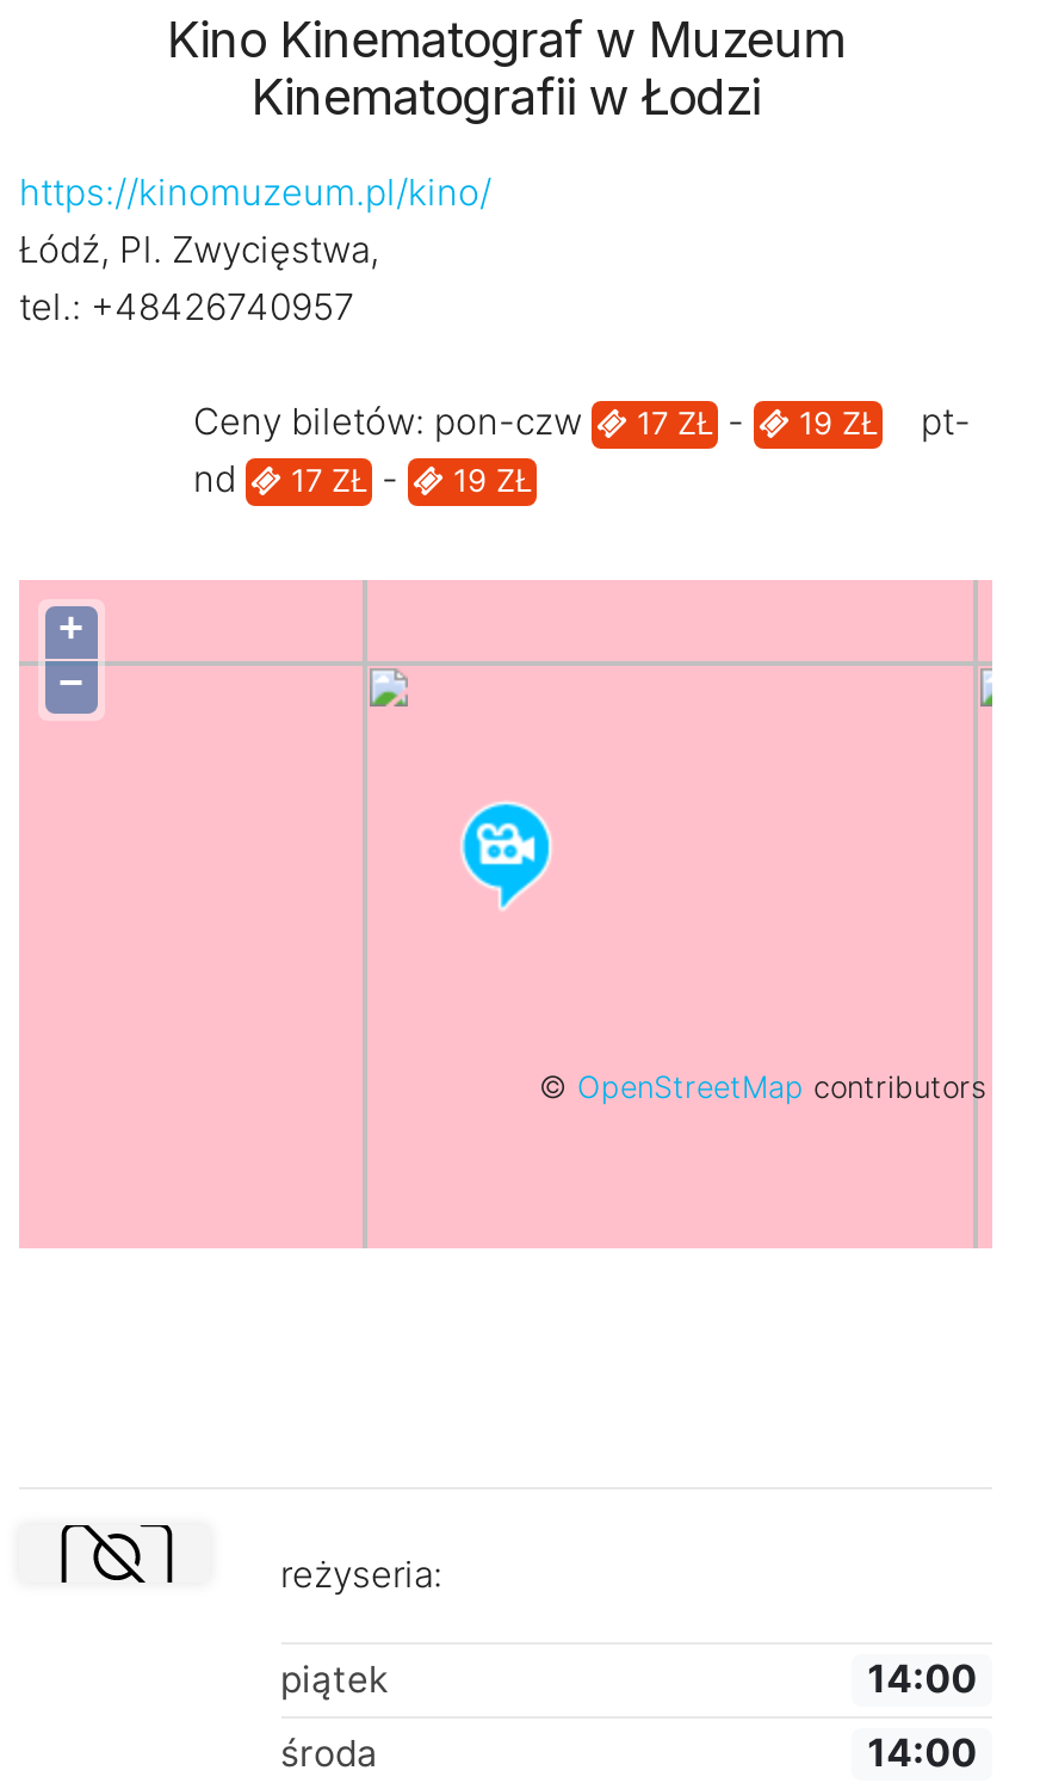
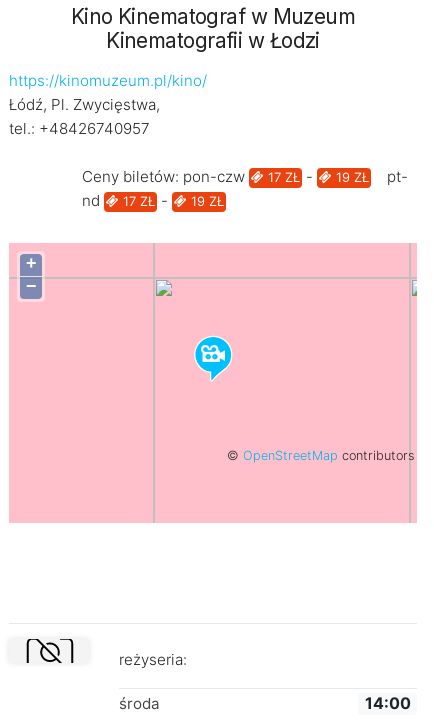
[280,1658,977,1703] piątek | 14:00 -> none

